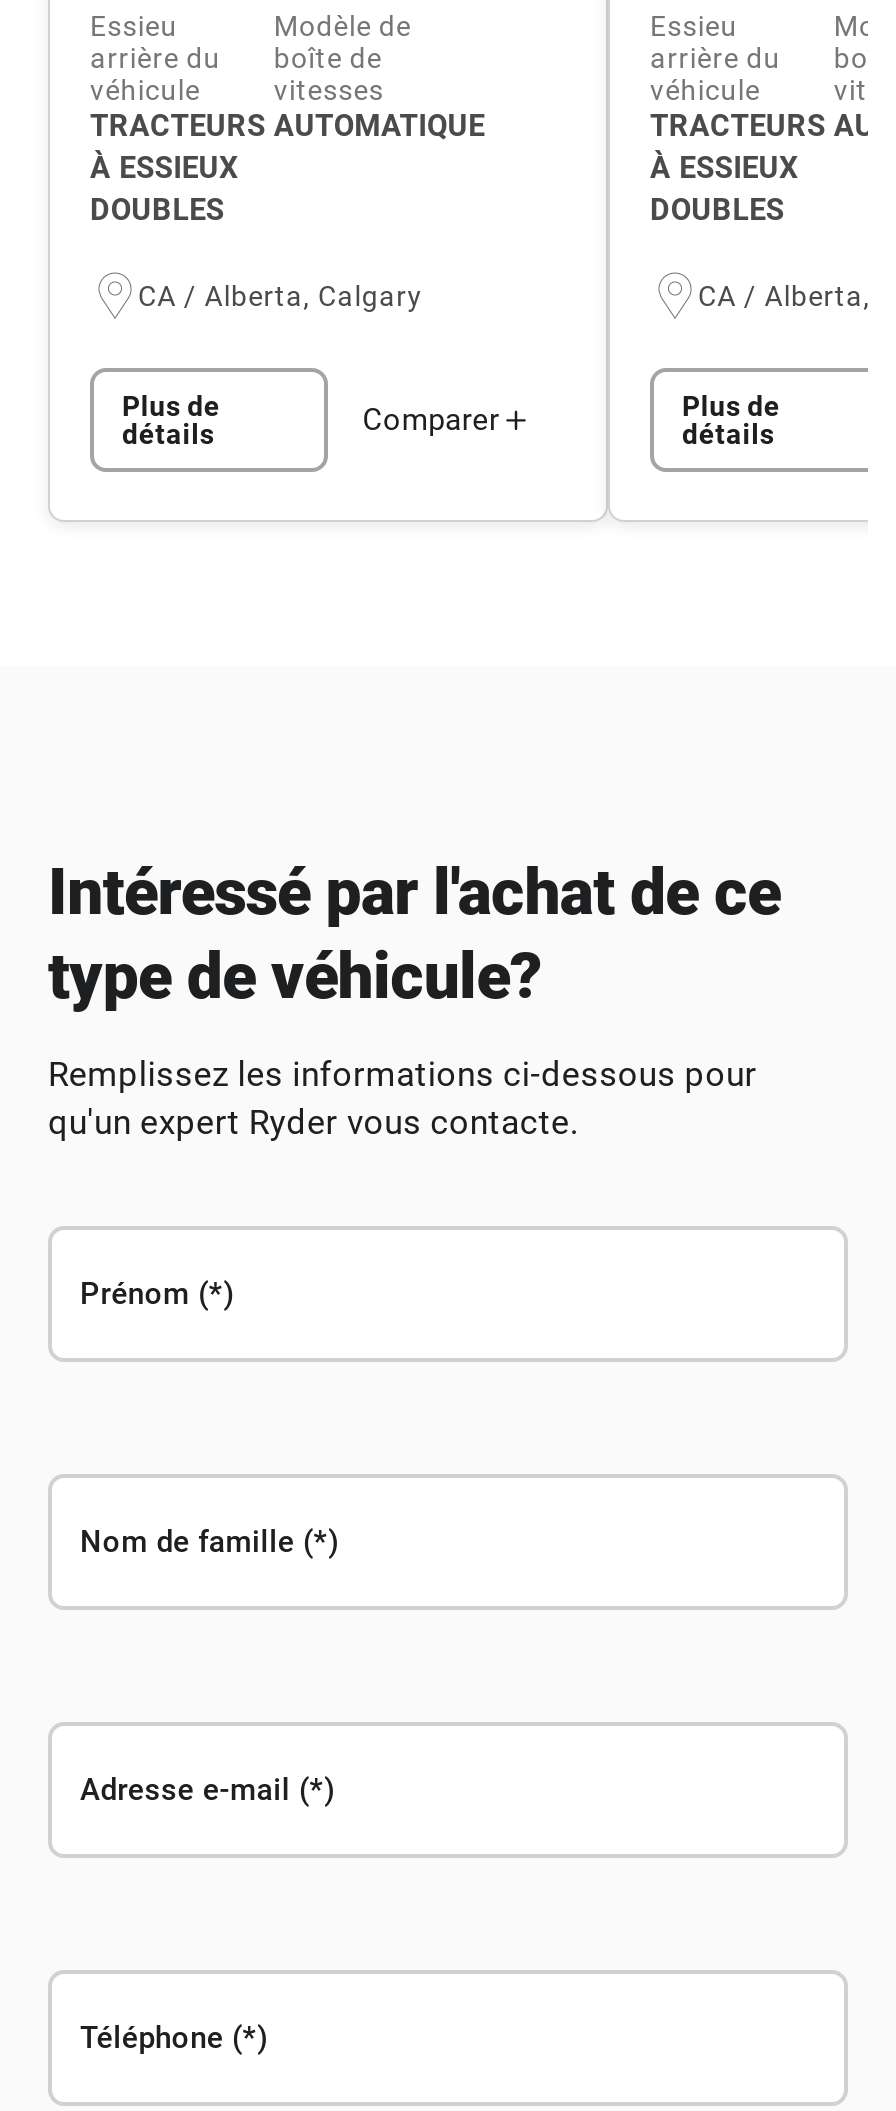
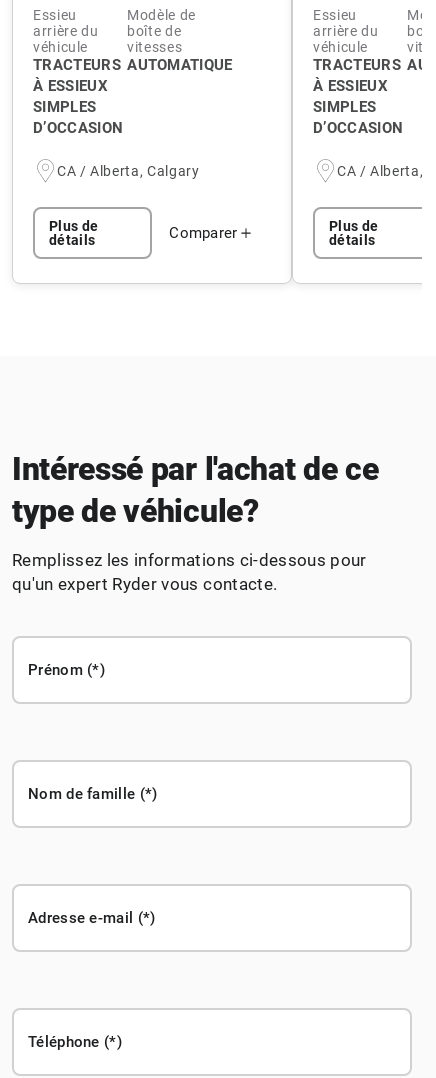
[90,193,224,229] DOUBLES -> [33,98,123,137] SIMPLES | D’OCCASION
[650,193,784,229] DOUBLES -> [313,98,403,137] SIMPLES | D’OCCASION

